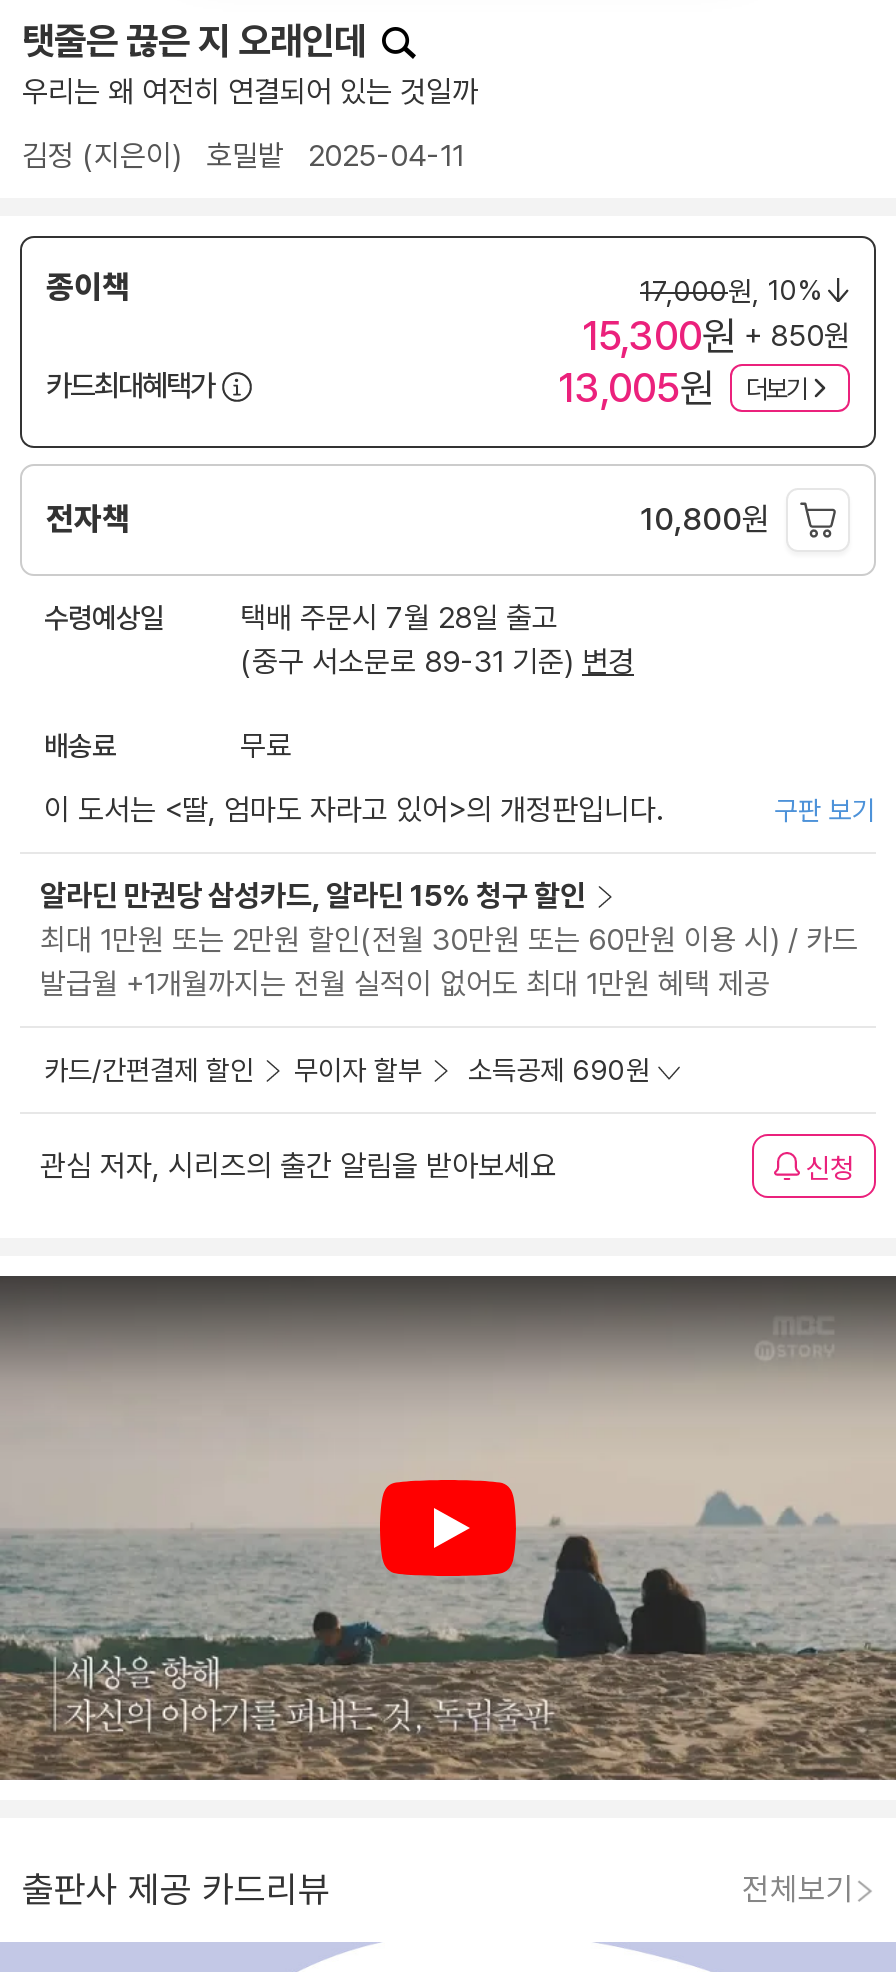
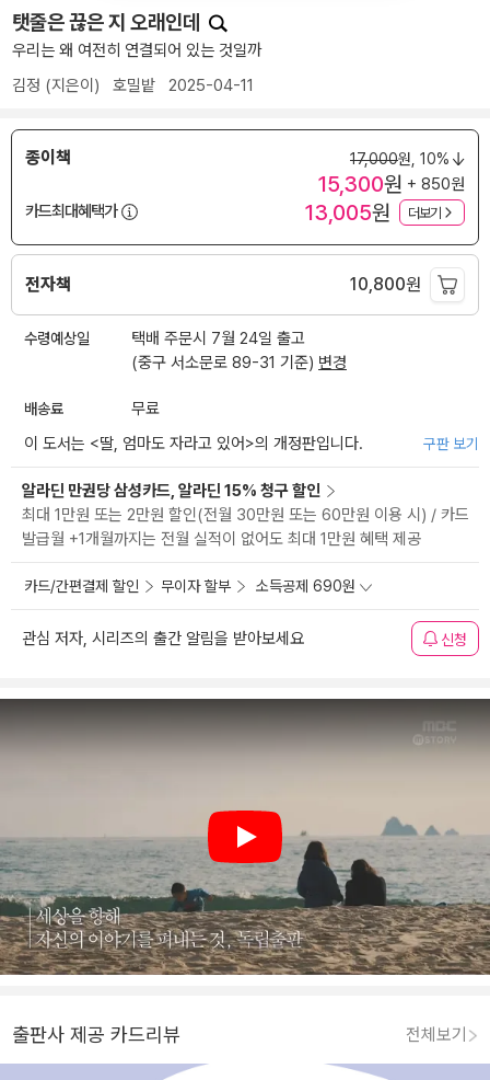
[240,601,558,637] 택배 주문시 7월 28일 출고 -> [131,329,305,349] 택배 주문시 7월 24일 출고

